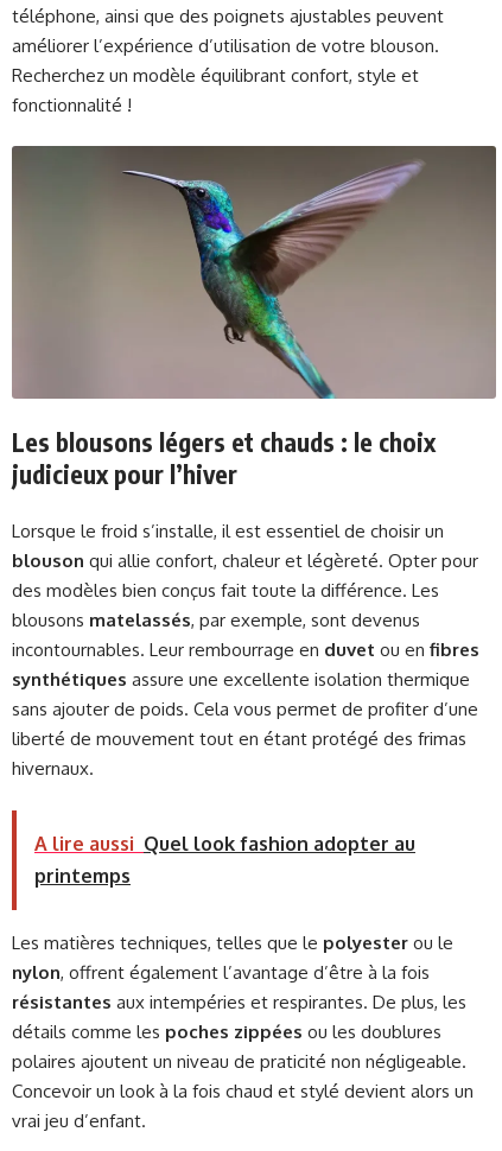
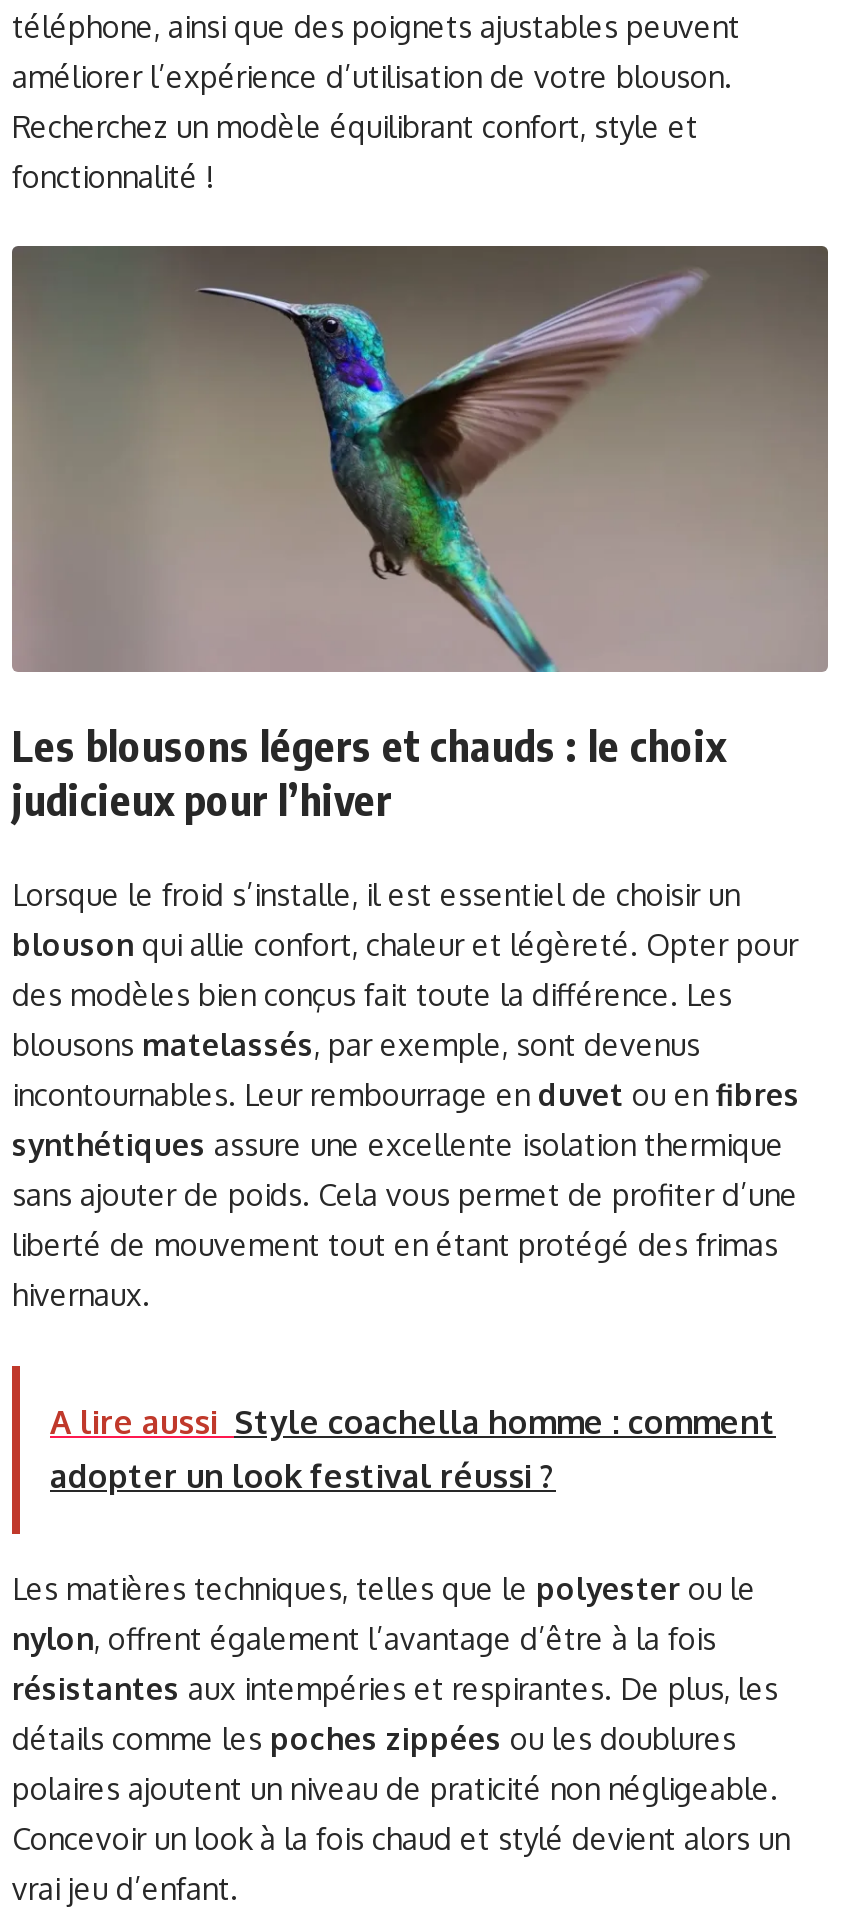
[34,832,415,887] A lire aussi Quel look fashion adopter au | printemps -> [50,1402,776,1496] A lire aussi Style coachella homme : comment | adopter un look festival réussi ?

